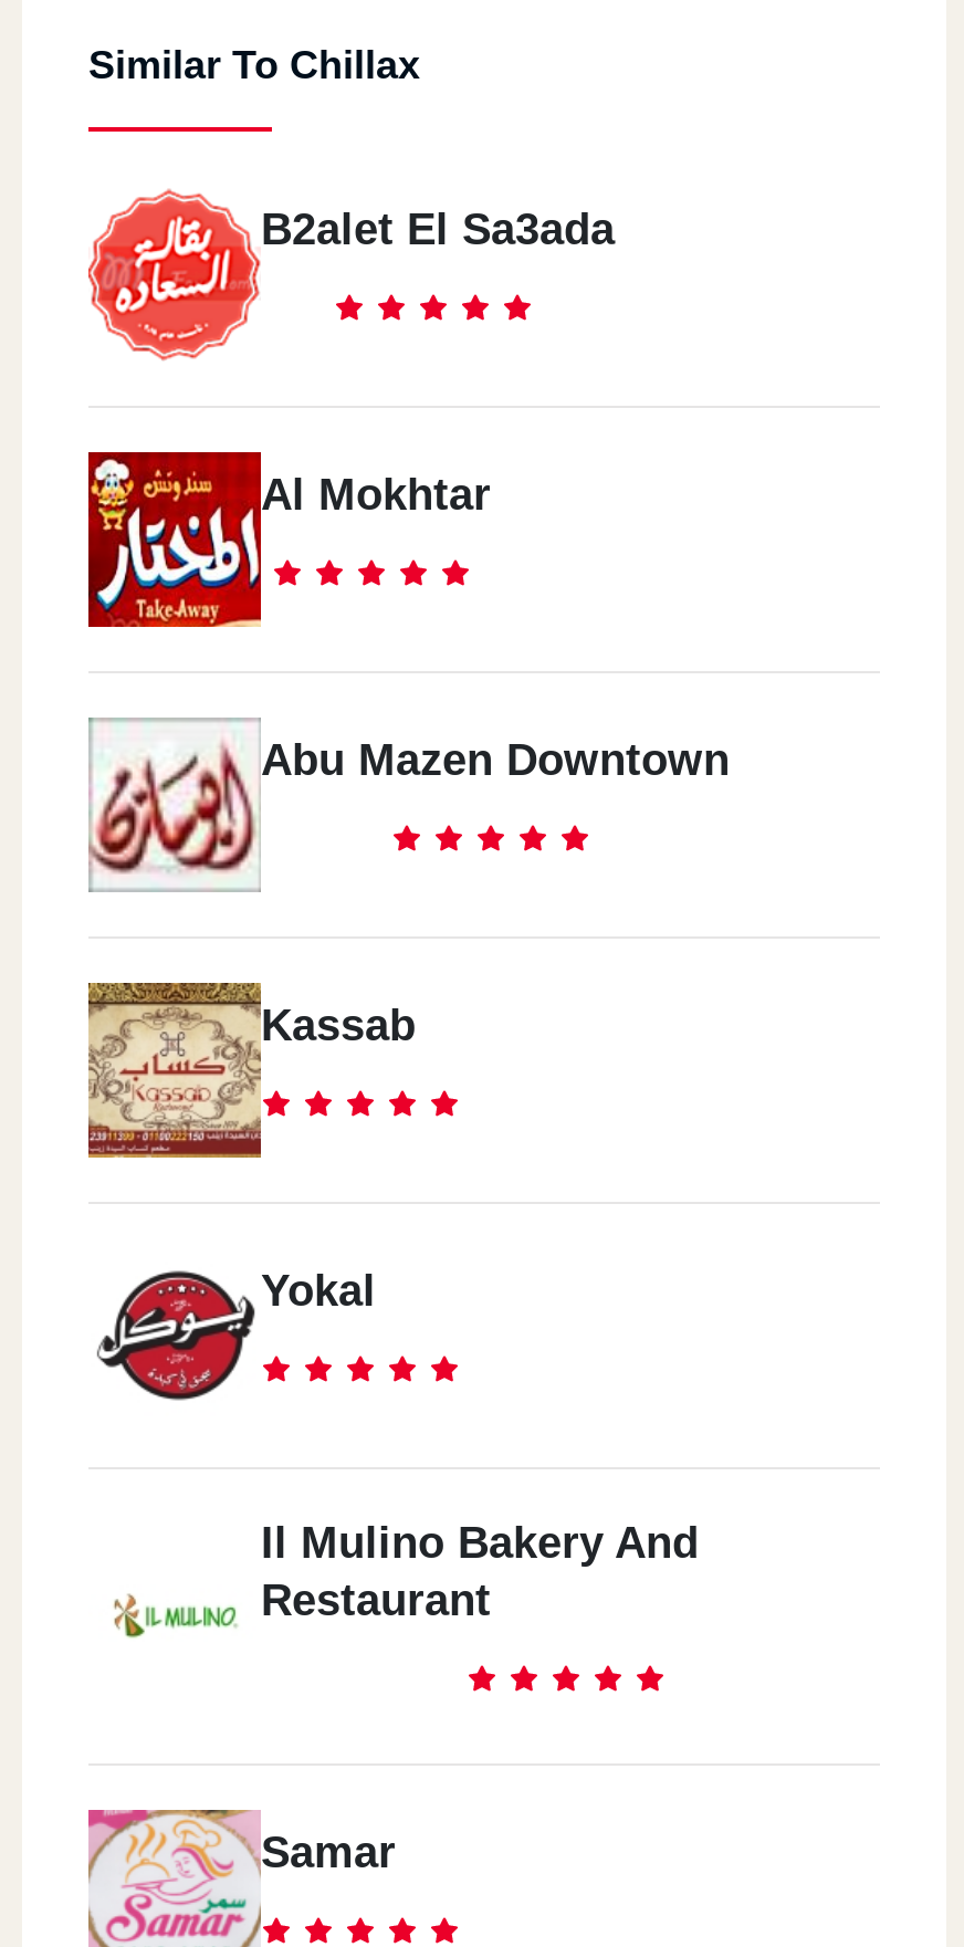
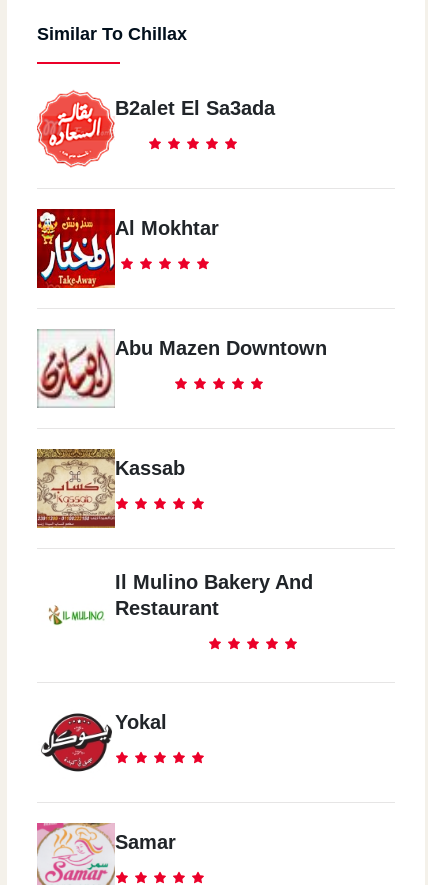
moved [95,1266,376,1403] -> [42,711,167,772]: [image] | Yokal
moved [261,1518,699,1625] -> [115,571,313,619]: Il Mulino Bakery And | Restaurant

